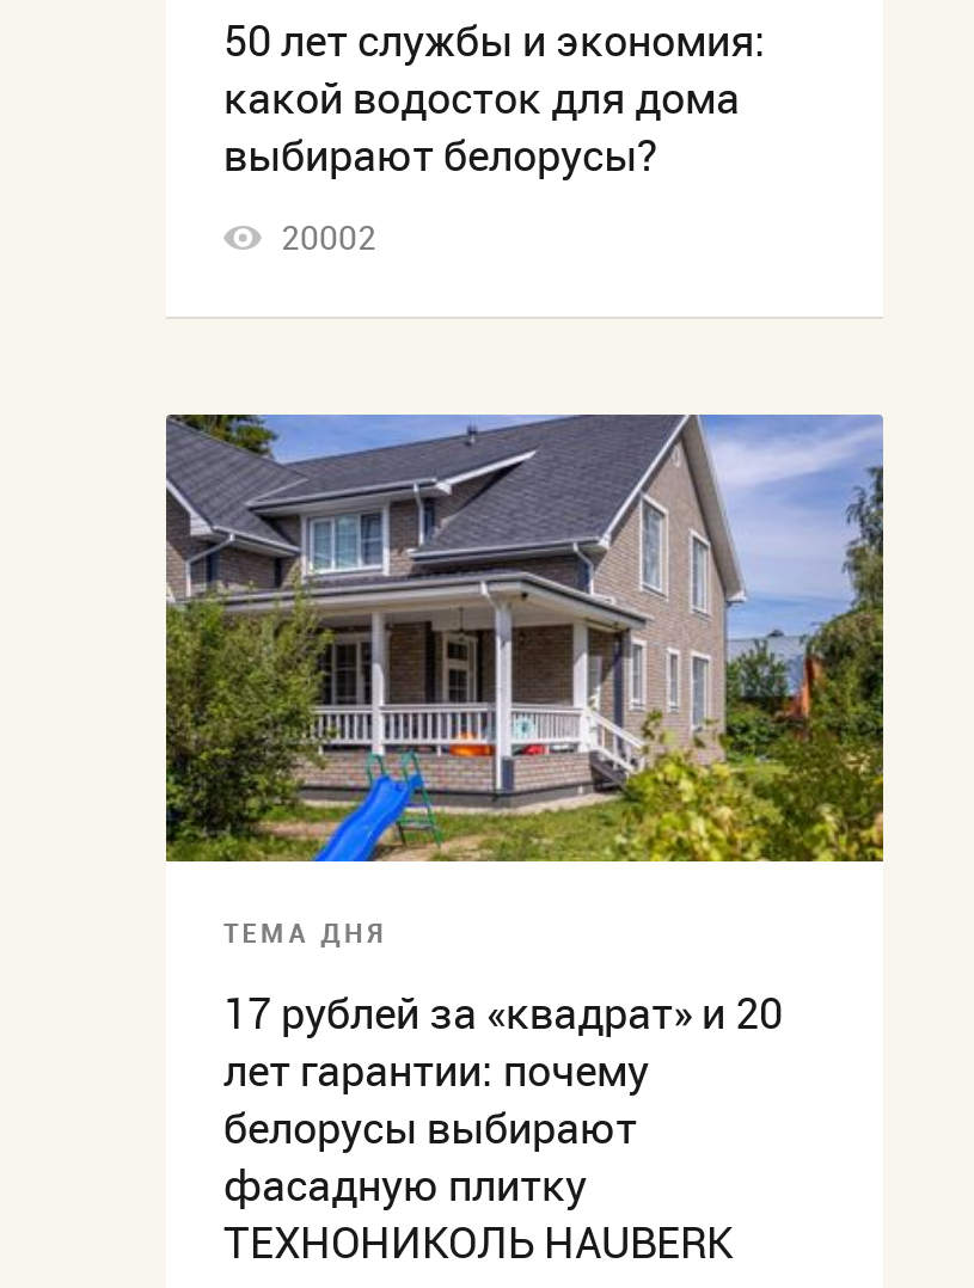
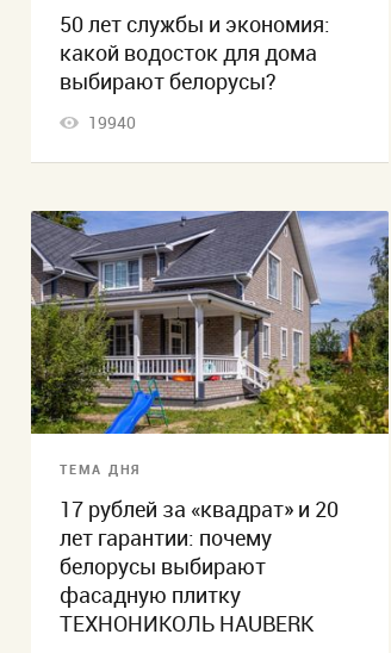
[281,219,376,257] 20002 -> [88,113,136,132] 19940

